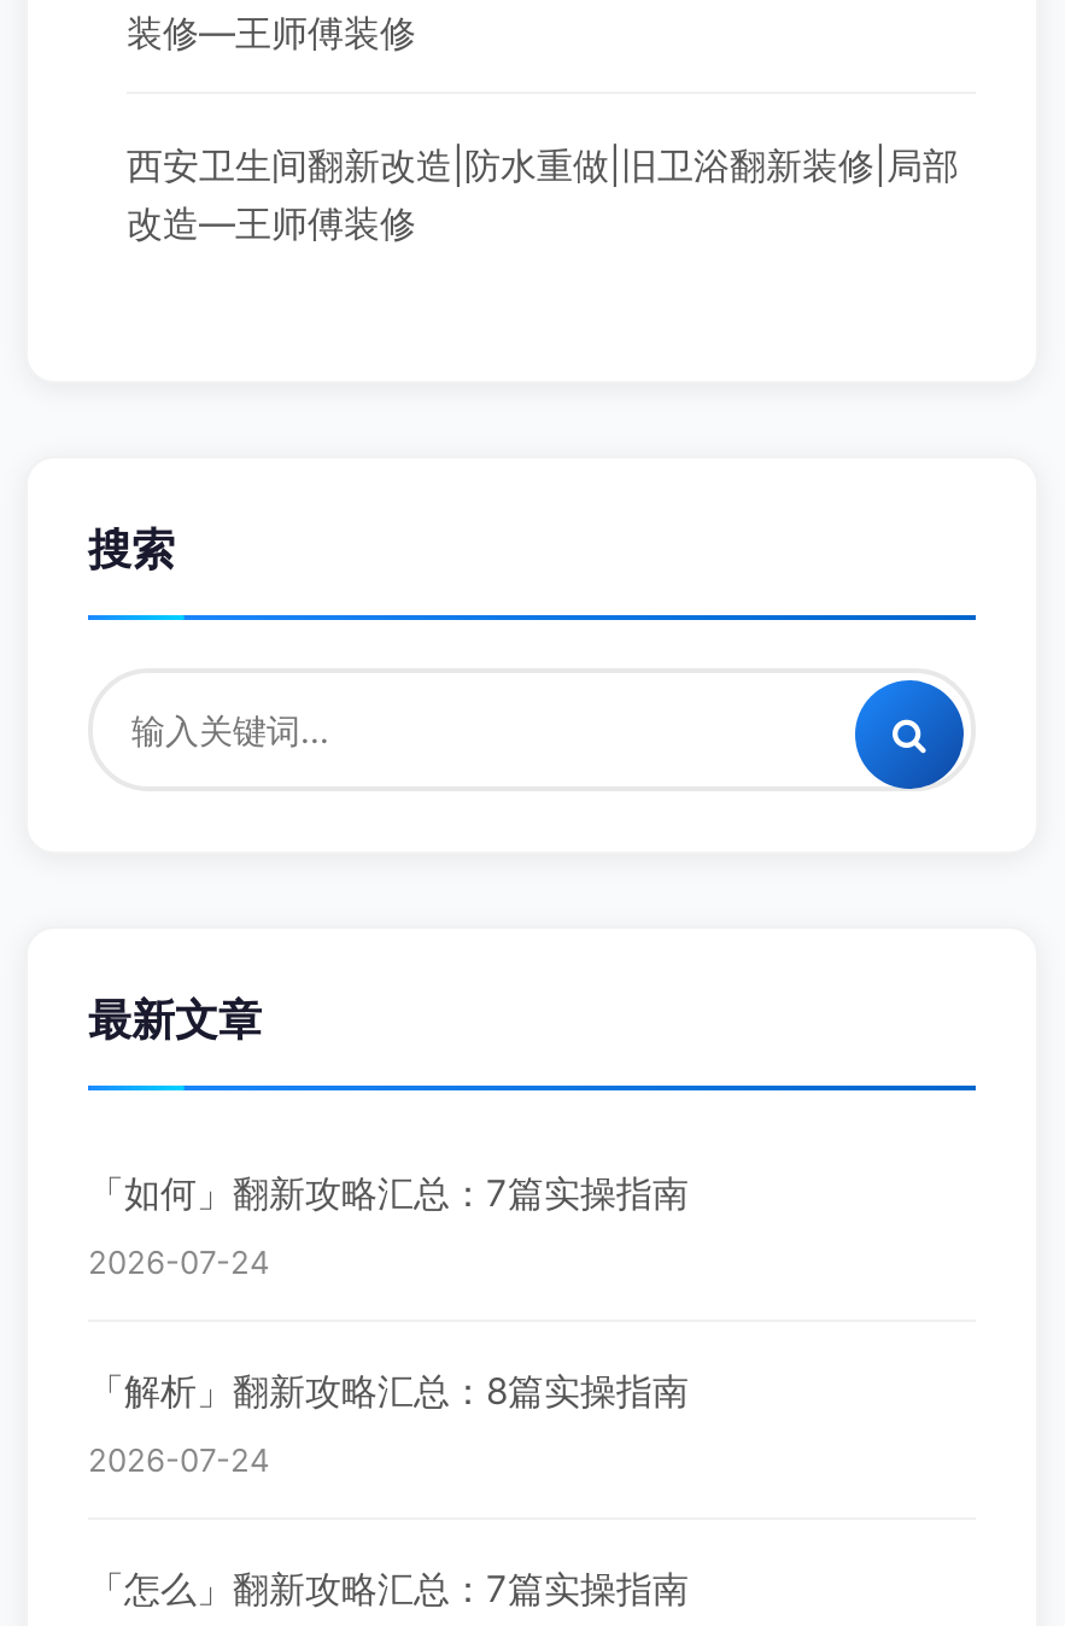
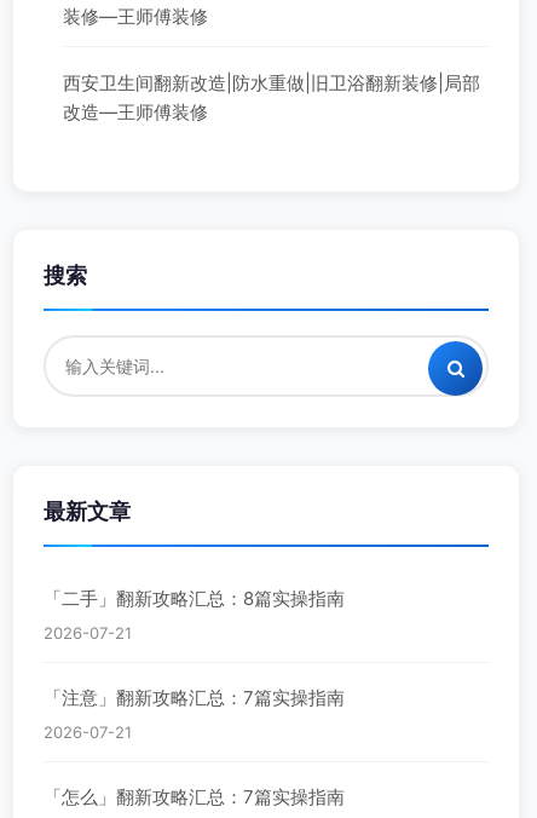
[88,1170,689,1216] 「如何」翻新攻略汇总：7篇实操指南 -> [44,587,345,610] 「二手」翻新攻略汇总：8篇实操指南
[88,1242,269,1281] 2026-07-24 -> [44,623,132,643] 2026-07-21
[88,1368,689,1414] 「解析」翻新攻略汇总：8篇实操指南 -> [44,686,345,709] 「注意」翻新攻略汇总：7篇实操指南
[88,1440,269,1479] 2026-07-24 -> [44,722,132,742] 2026-07-21

